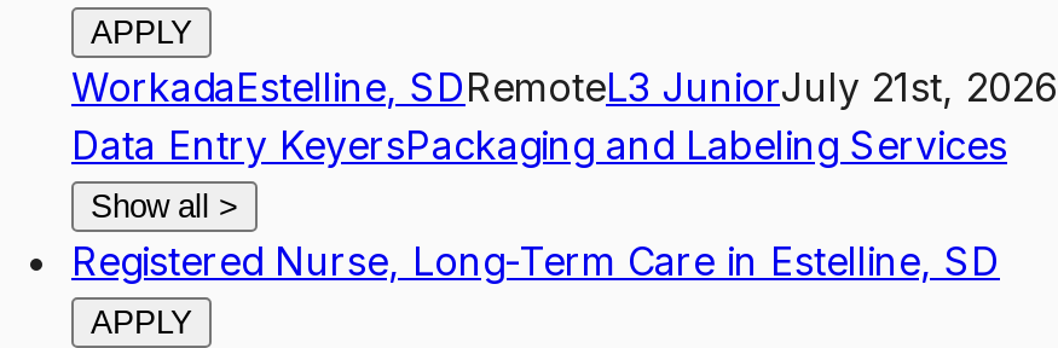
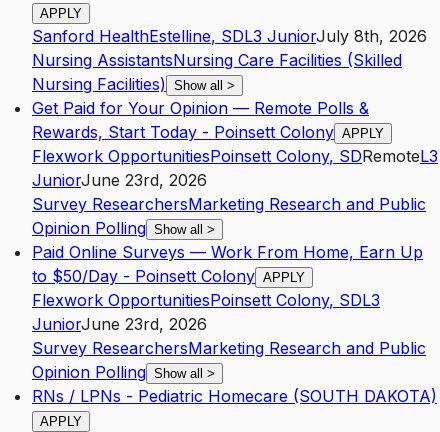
[71,63,1058,286] WorkadaEstelline, SDRemoteL3 JuniorJuly 21st, 2026 | Data Entry KeyersPackaging and Labeling Services | Show all > | Registered Nurse, Long-Term Care in Estelline, SD -> [32,26,438,406] Sanford HealthEstelline, SDL3 JuniorJuly 8th, 2026 | Nursing AssistantsNursing Care Facilities (Skilled | Nursing Facilities) Show all> | Get Paid for Your Opinion — Remote Polls & | Rewards, Start Today - Poinsett Colony APPLY | Flexwork OpportunitiesPoinsett Colony, SDRemoteL3 | JuniorJune 23rd, 2026 | Survey ResearchersMarketing Research and Public | Opinion Polling Show all> | Paid Online Surveys — Work From Home, Earn Up | to $50/Day - Poinsett Colony APPLY | Flexwork OpportunitiesPoinsett Colony, SDL3 | JuniorJune 23rd, 2026 | Survey ResearchersMarketing Research and Public | Opinion Polling Show all> | RNs / LPNs - Pediatric Homecare (SOUTH DAKOTA)

